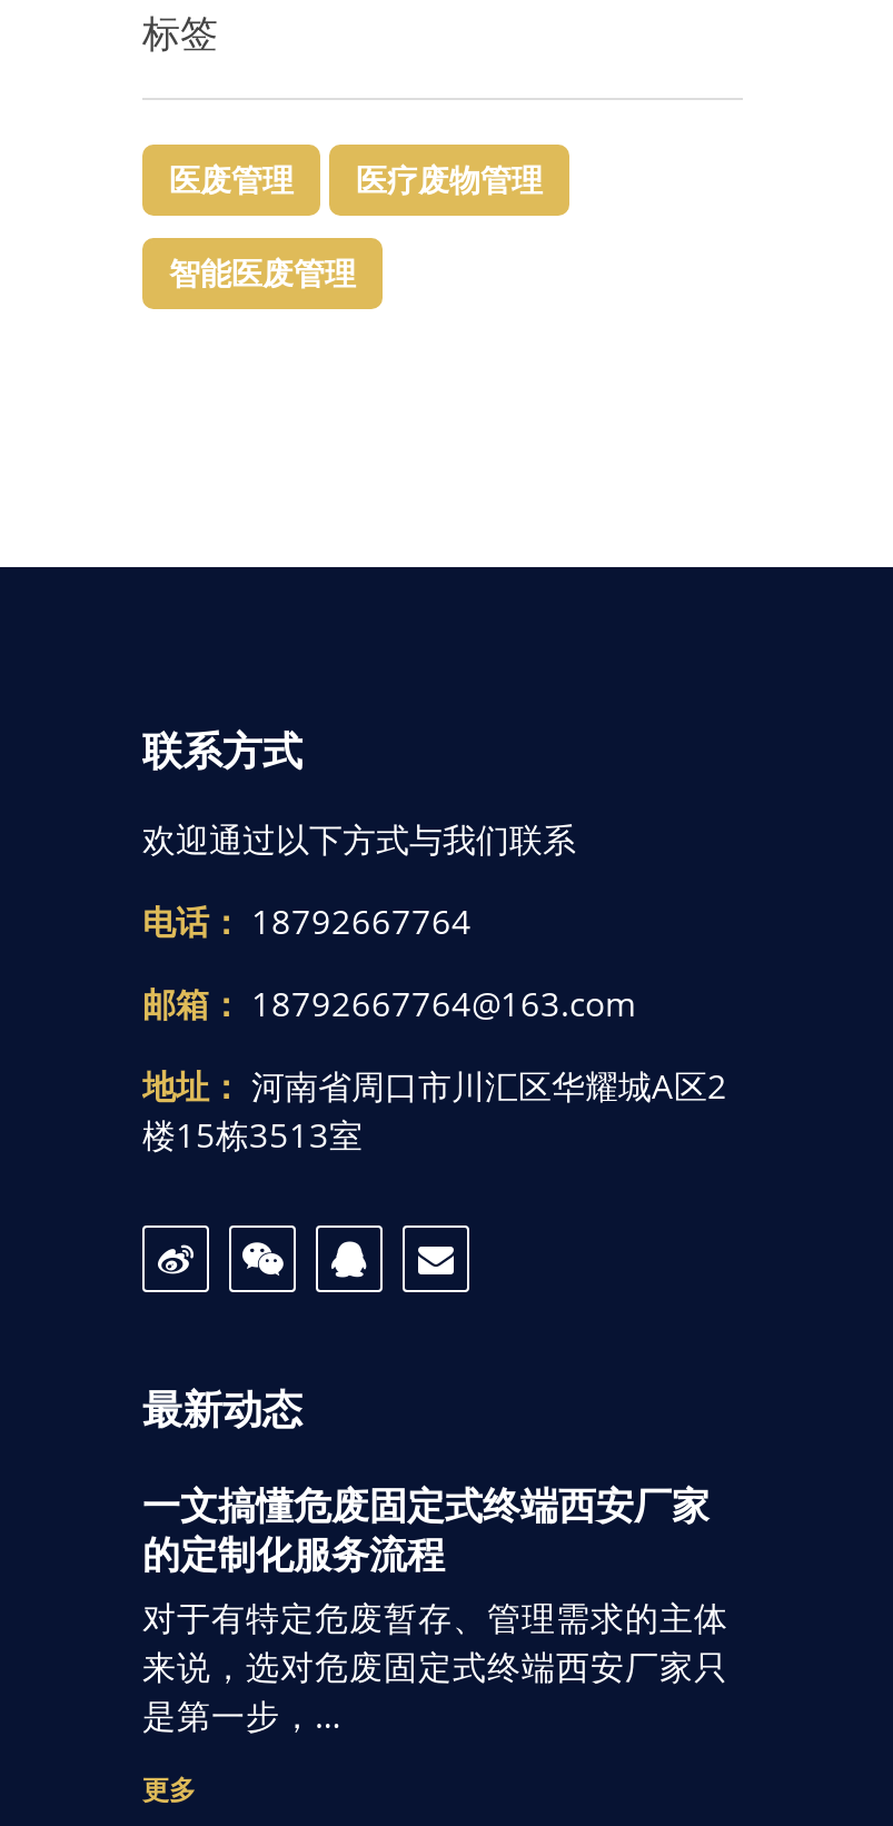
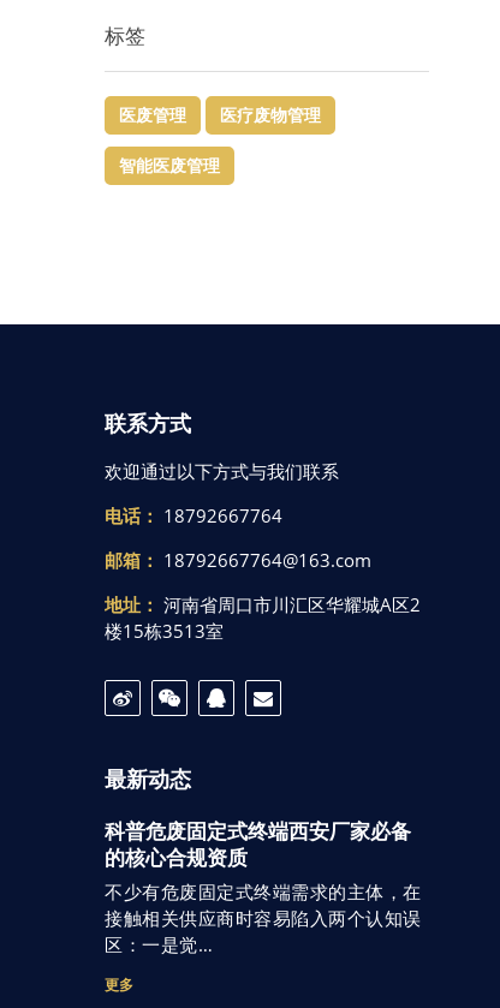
[142,1485,728,1736] 一文搞懂危废固定式终端西安厂家 | 的定制化服务流程 | 对于有特定危废暂存、管理需求的主体 | 来说，选对危废固定式终端西安厂家只 | 是第一步，… -> [105,820,421,956] 科普危废固定式终端西安厂家必备 | 的核心合规资质 | 不少有危废固定式终端需求的主体，在 | 接触相关供应商时容易陷入两个认知误 | 区：一是觉…

